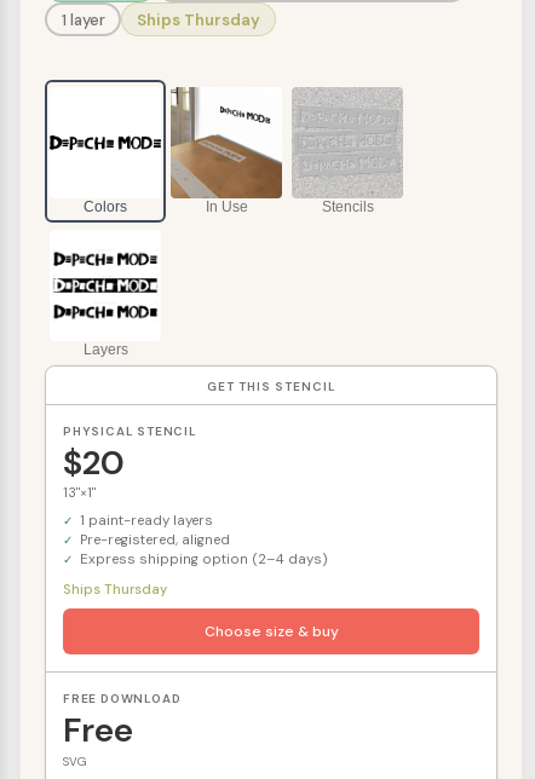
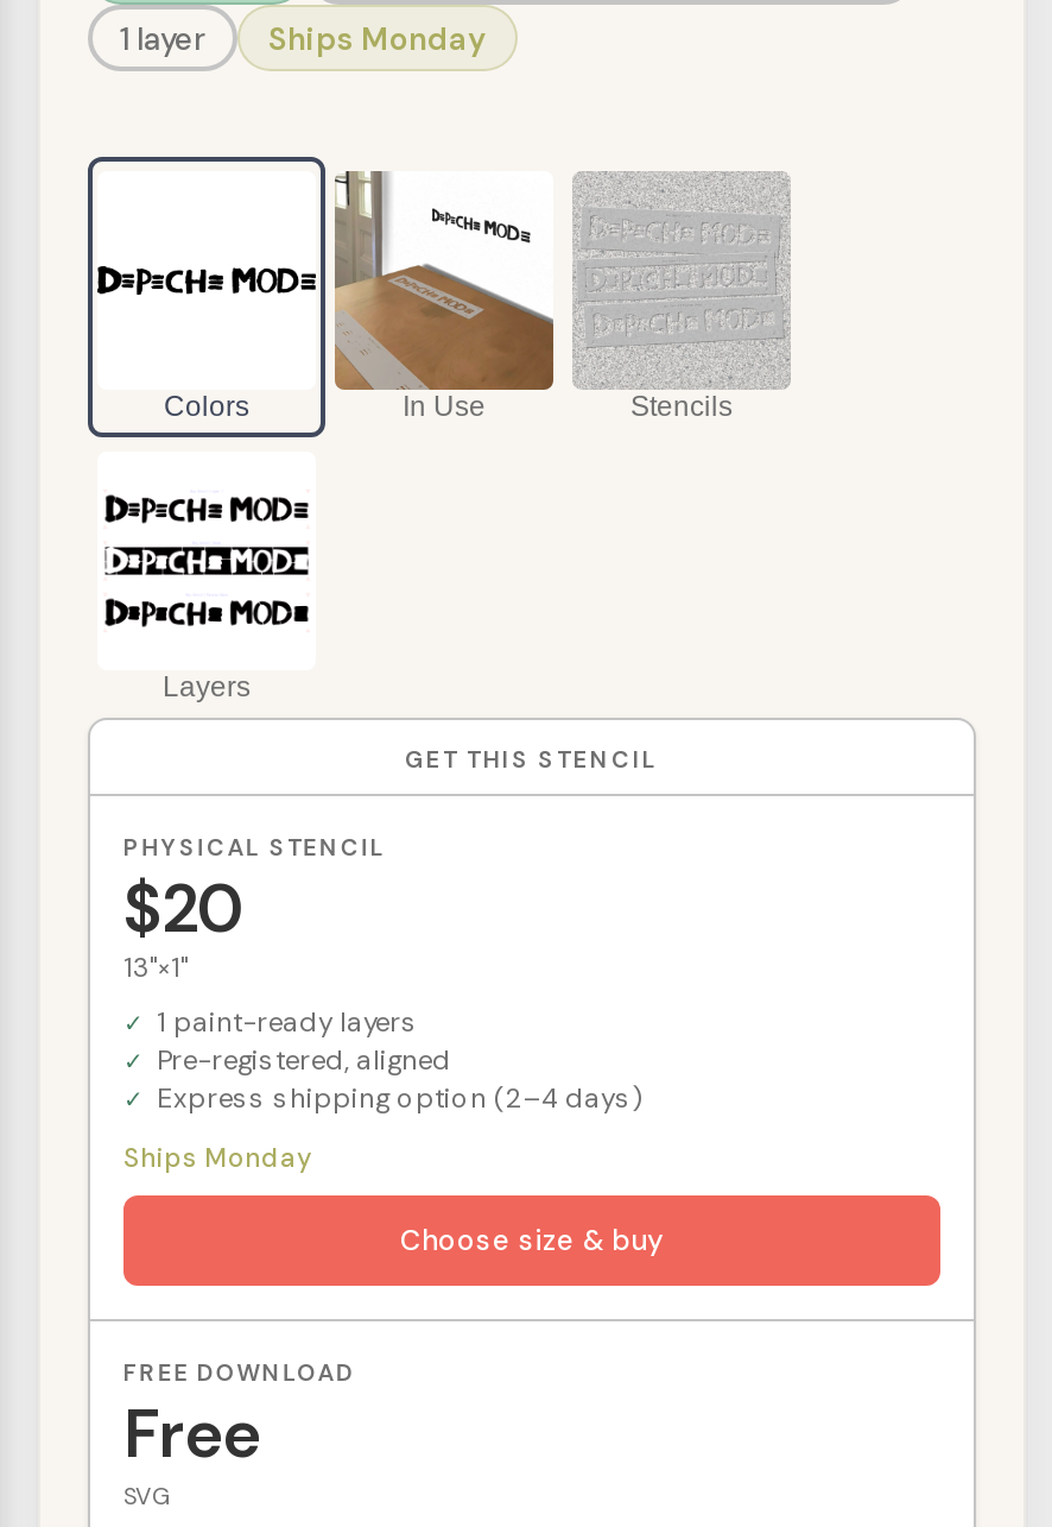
[137,9,260,30] Ships Thursday -> [268,18,487,58] Ships Monday
[63,581,167,598] Ships Thursday -> [123,1141,311,1174] Ships Monday

